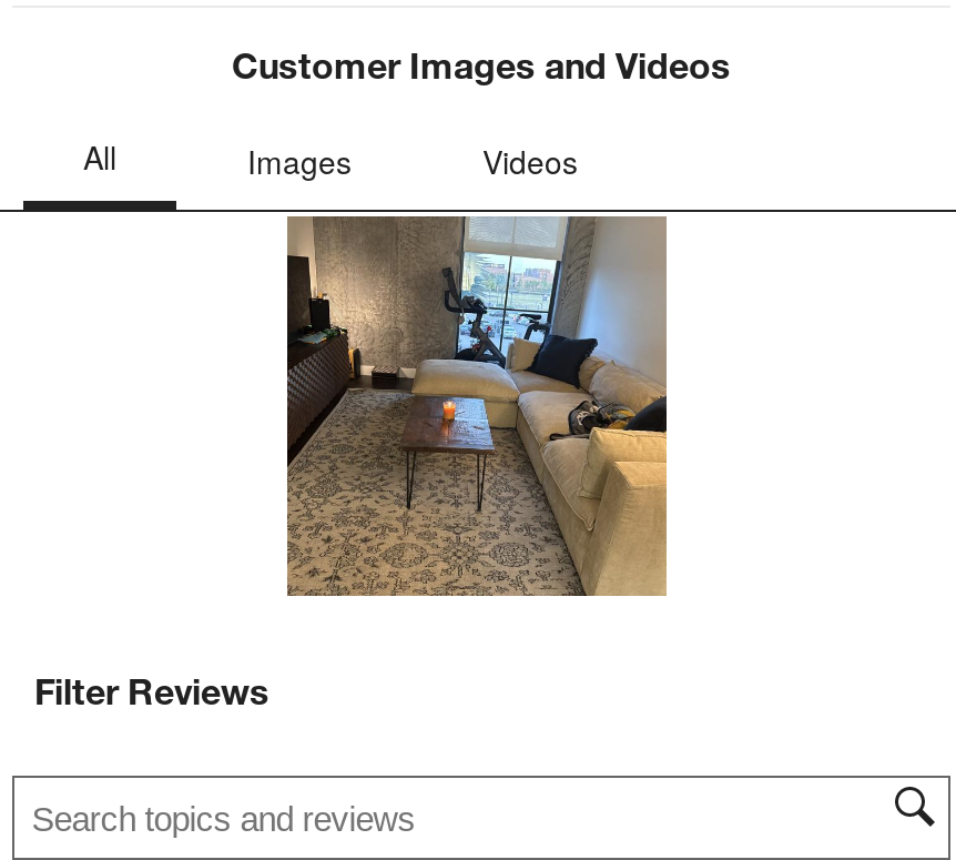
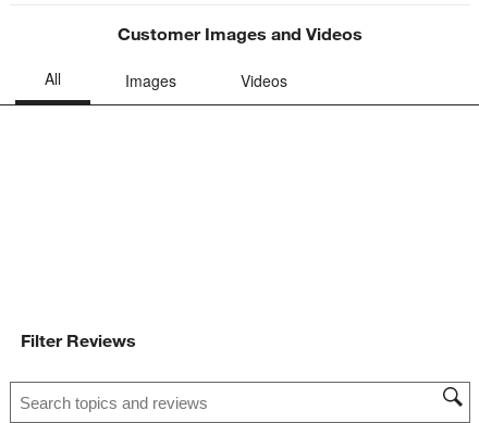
[285,216,669,598] [image] -> none

